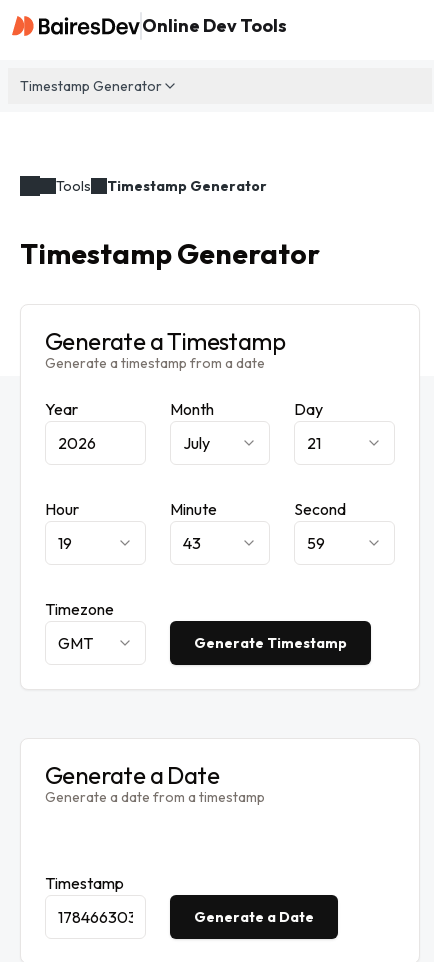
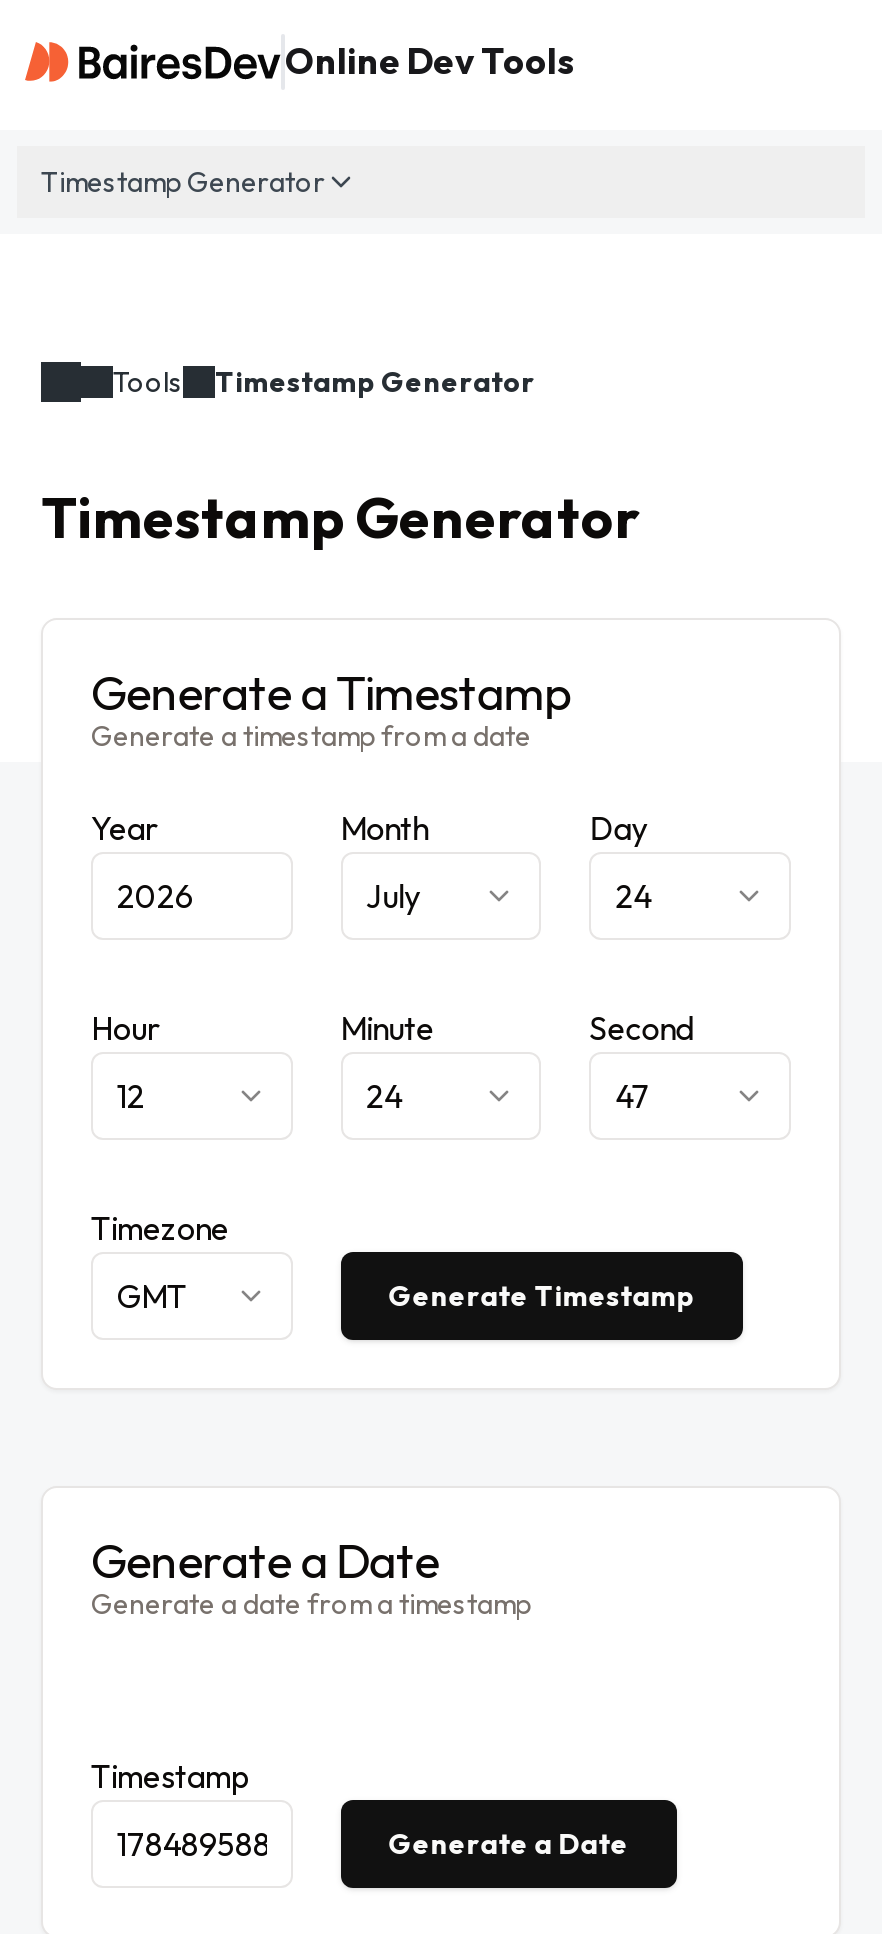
[307,433,321,453] 21 -> [615,876,651,916] 24
[58,533,72,553] 19 -> [117,1076,145,1116] 12
[183,533,201,553] 43 -> [366,1076,402,1116] 24
[307,533,325,553] 59 -> [615,1076,649,1116] 47

